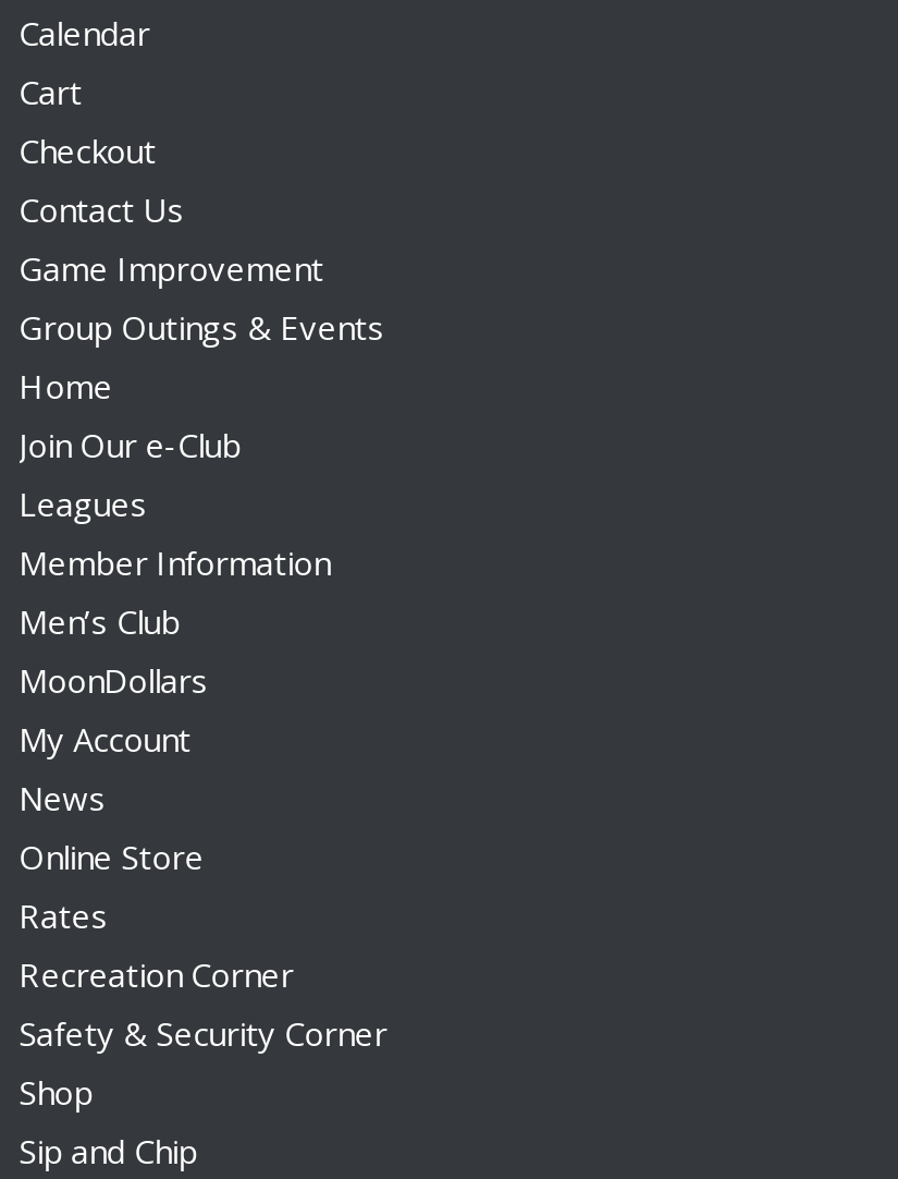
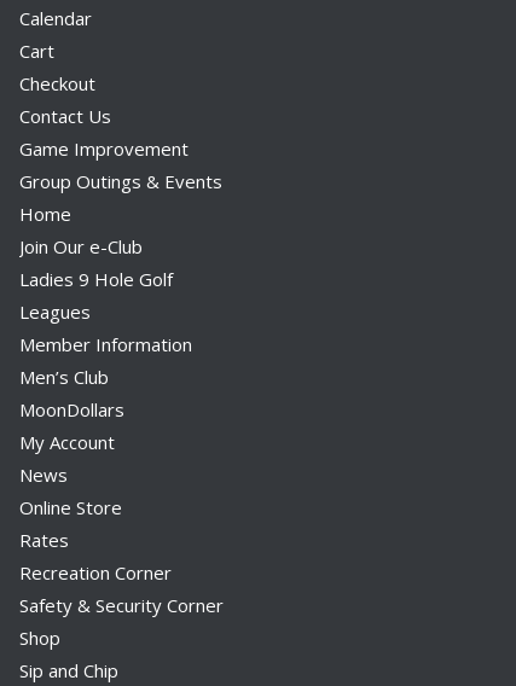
none -> [19,267,172,291] Ladies 9 Hole Golf

